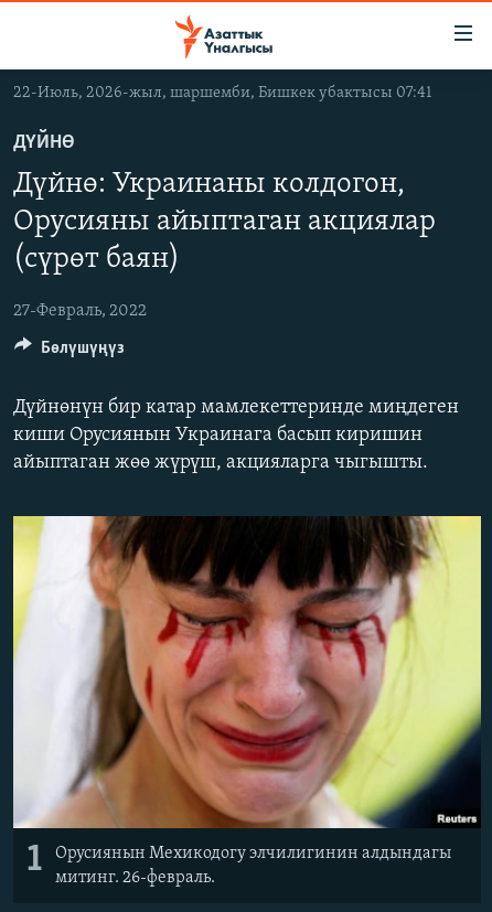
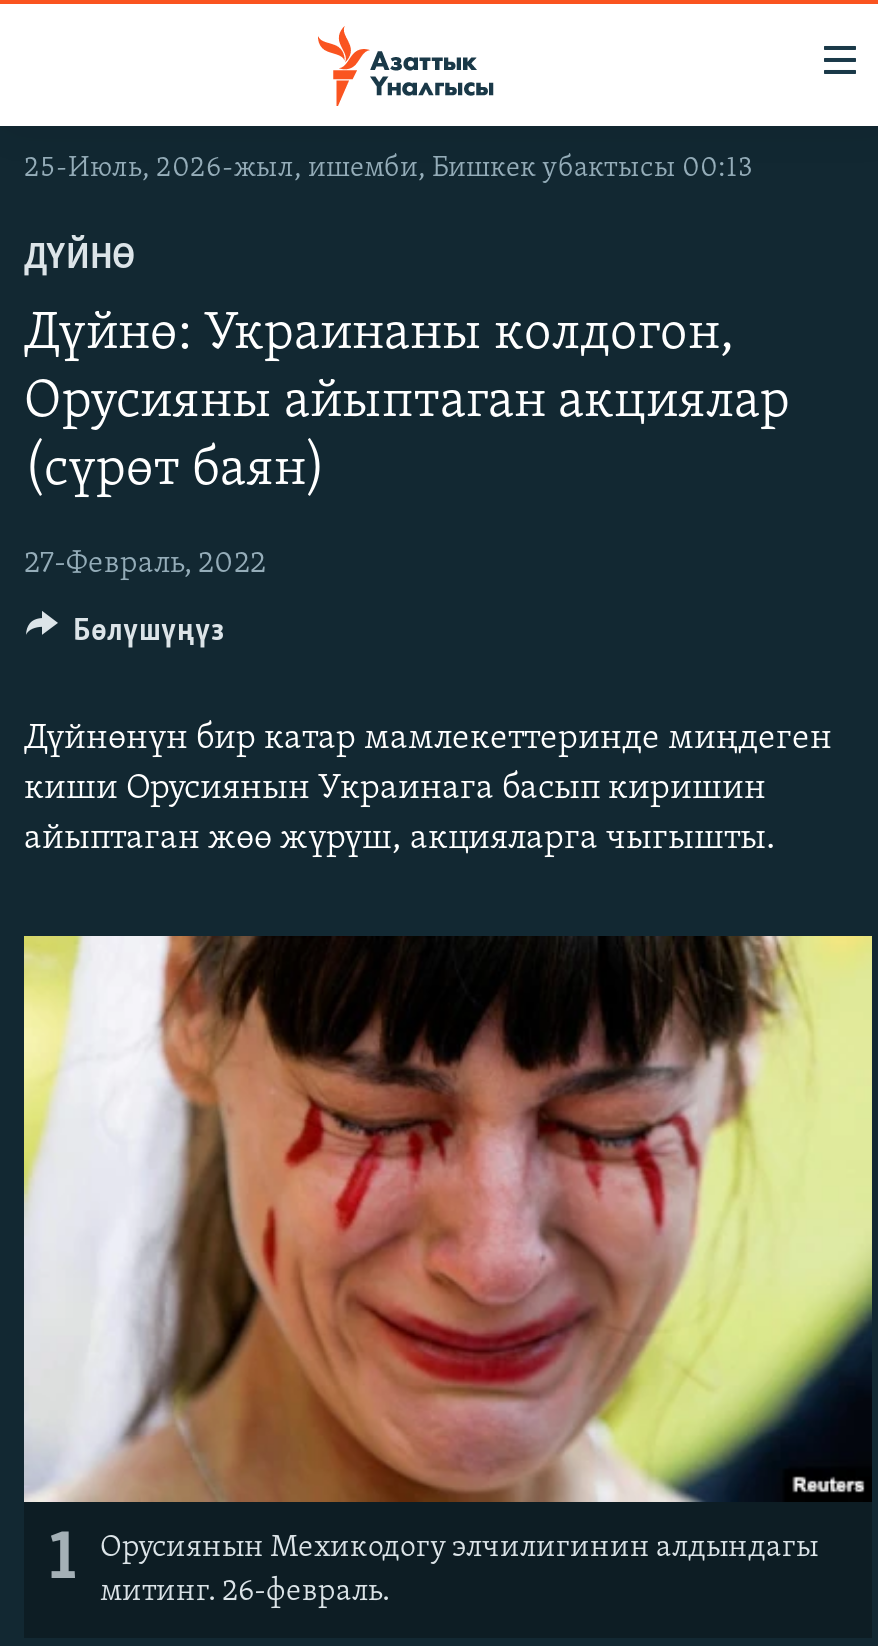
[13,85,432,101] 22-Июль, 2026-жыл, шаршемби, Бишкек убактысы 07:41 -> [24,154,752,184] 25-Июль, 2026-жыл, ишемби, Бишкек убактысы 00:13

